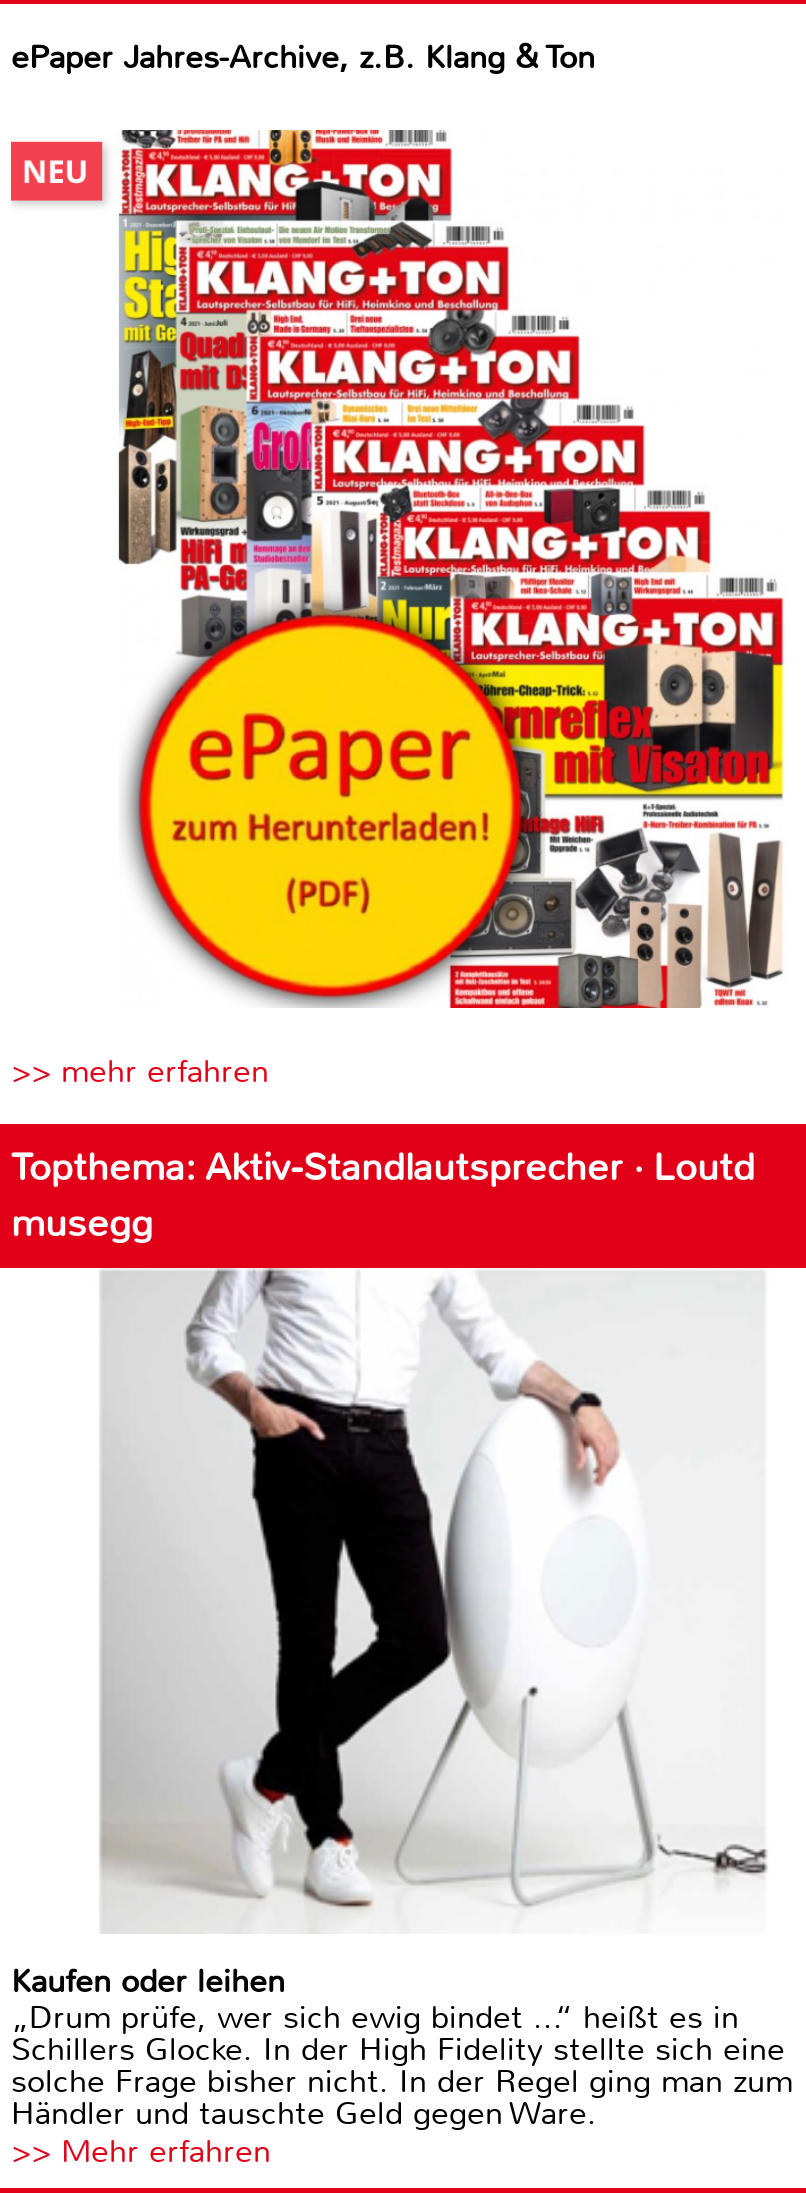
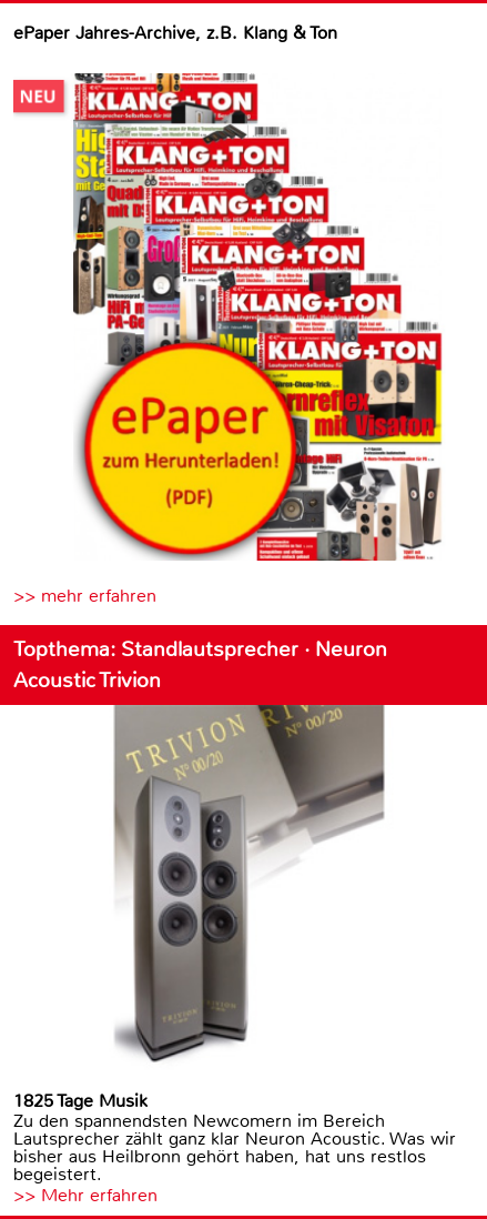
[11,1143,755,1249] Topthema: Aktiv-Standlautsprecher · Loutd | musegg -> [13,635,387,694] Topthema: Standlautsprecher · Neuron | Acoustic Trivion
[11,1266,793,2134] [image] | Kaufen oder leihen | „Drum prüfe, wer sich ewig bindet ...“ heißt es in | Schillers Glocke. In der High Fidelity stellte sich eine | solche Frage bisher nicht. In der Regel ging man zum | Händler und tauschte Geld gegen Ware. -> [13,704,456,1186] [image] | 1825 Tage Musik | Zu den spannendsten Newcomern im Bereich | Lautsprecher zählt ganz klar Neuron Acoustic. Was wir | bisher aus Heilbronn gehört haben, hat uns restlos | begeistert.

